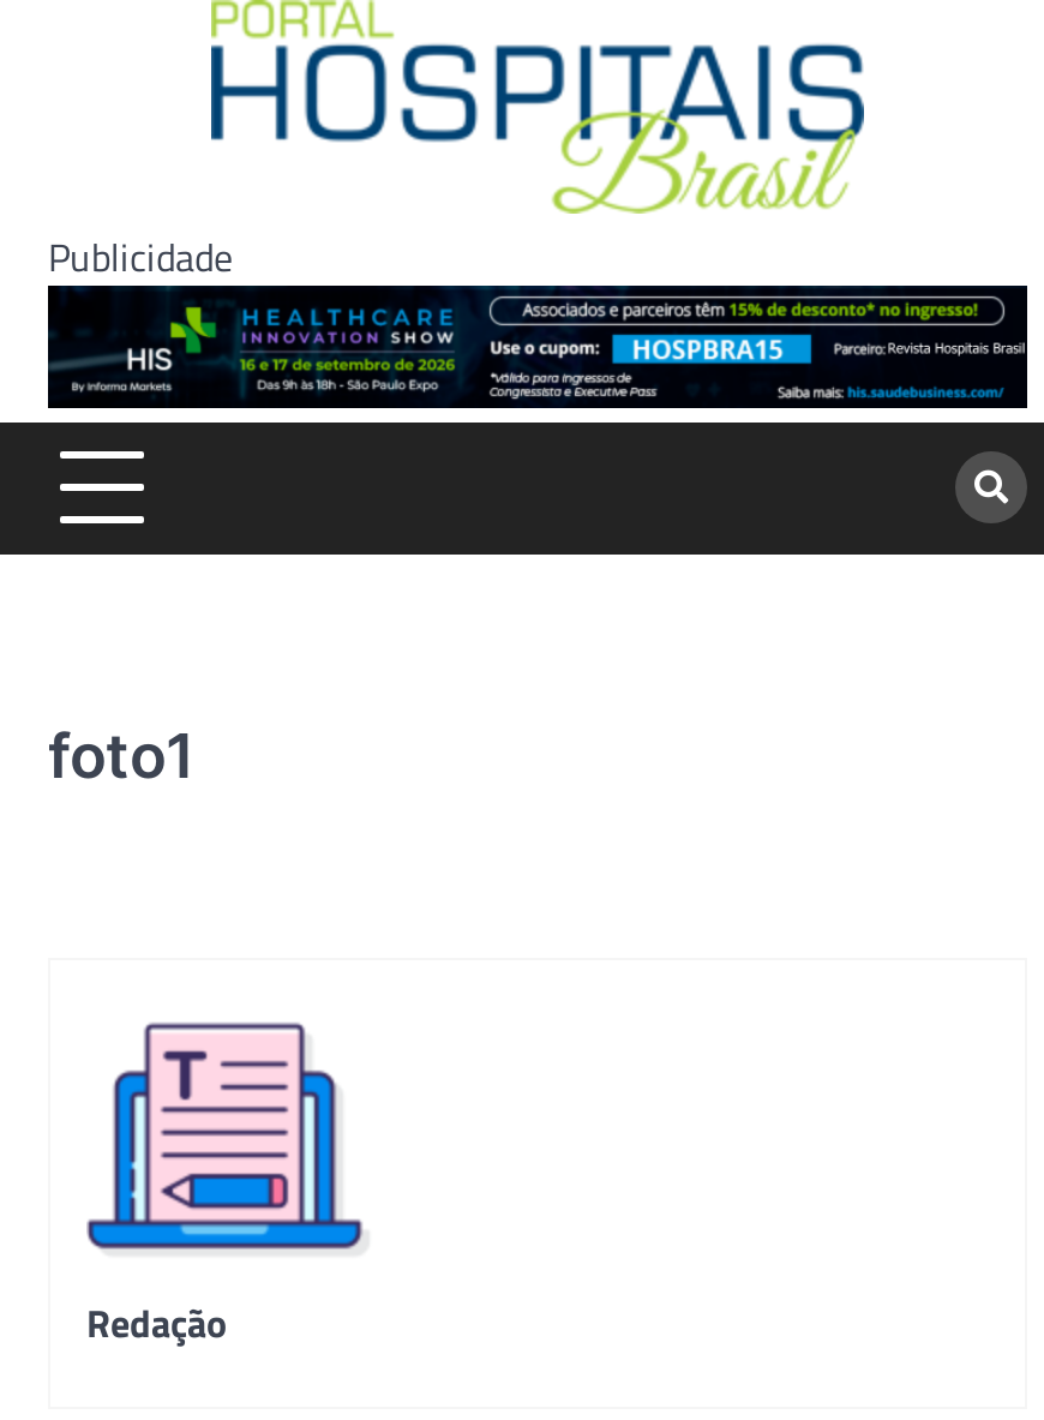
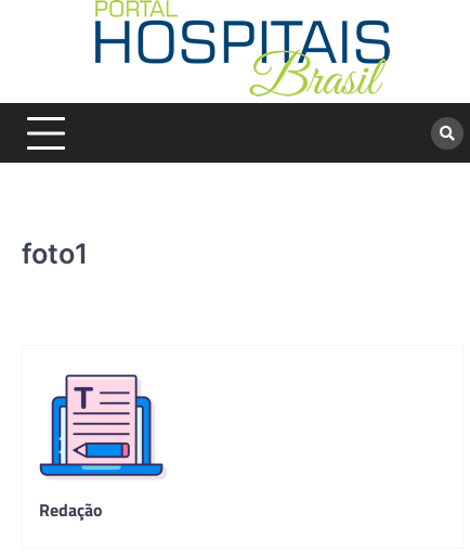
[48,228,233,286] Publicidade -> none

